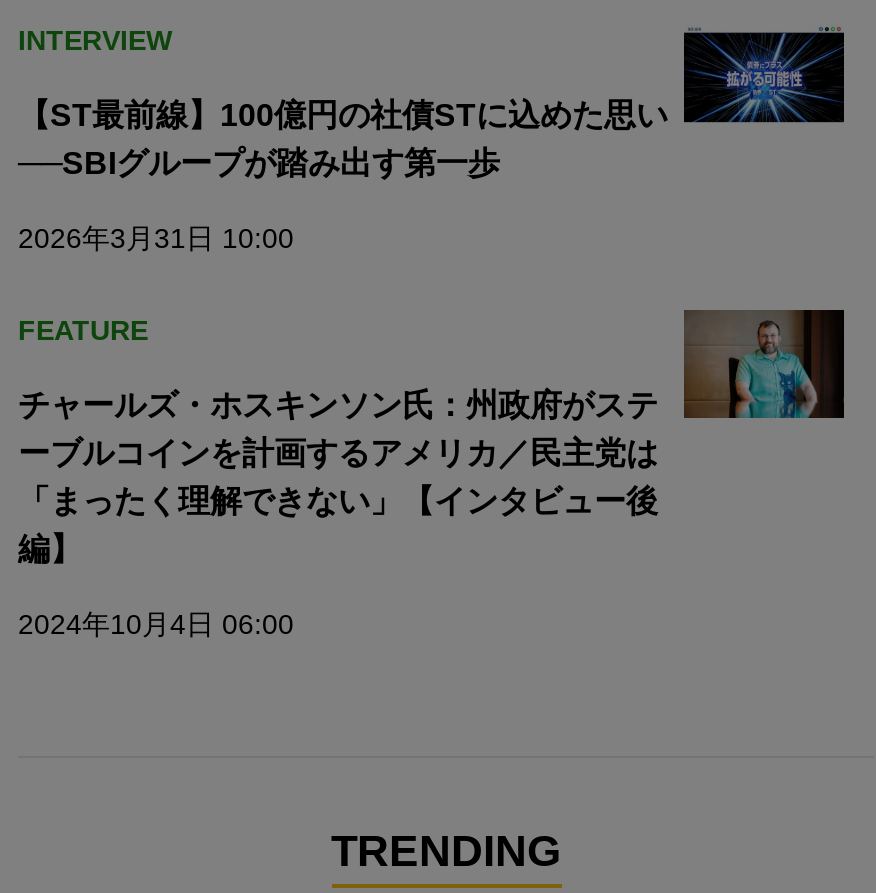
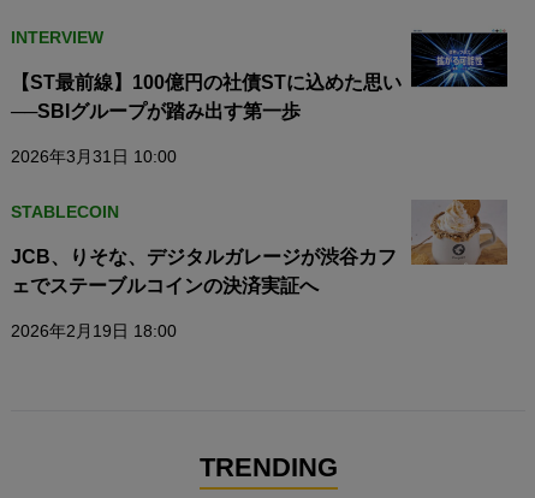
[18,315,148,347] FEATURE -> [11,202,119,222] STABLECOIN
[18,308,846,567] [image] | チャールズ・ホスキンソン氏：州政府がステ | ーブルコインを計画するアメリカ／民主党は | 「まったく理解できない」【インタビュー後 | 編】 -> [11,200,509,296] [image] | JCB、りそな、デジタルガレージが渋谷カフ | ェでステーブルコインの決済実証へ
[18,609,294,641] 2024年10月4日 06:00 -> [11,322,177,341] 2026年2月19日 18:00

